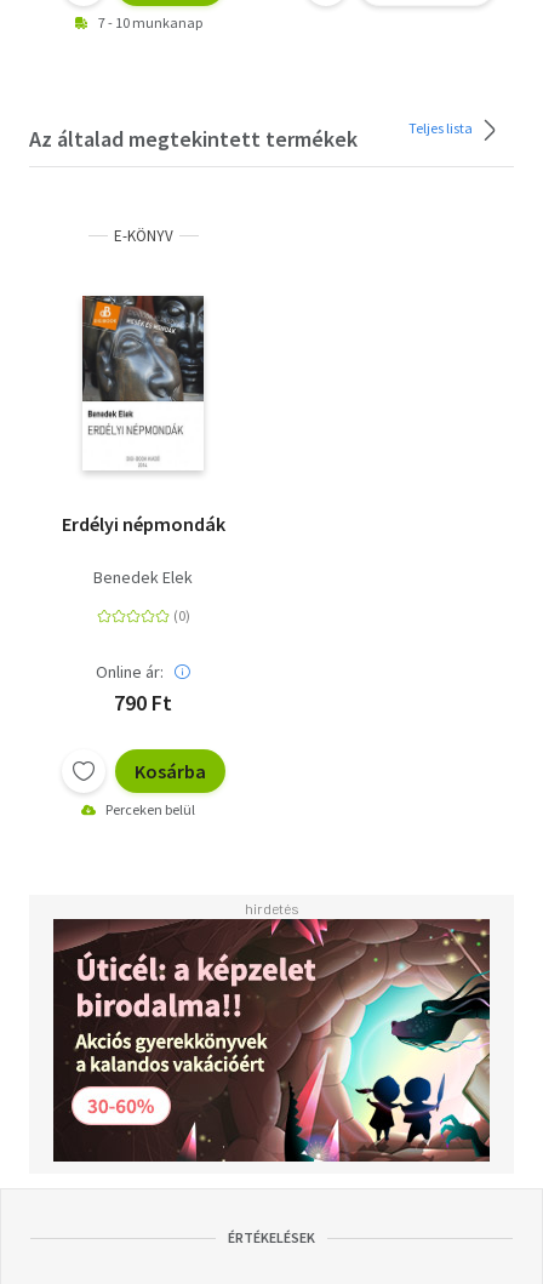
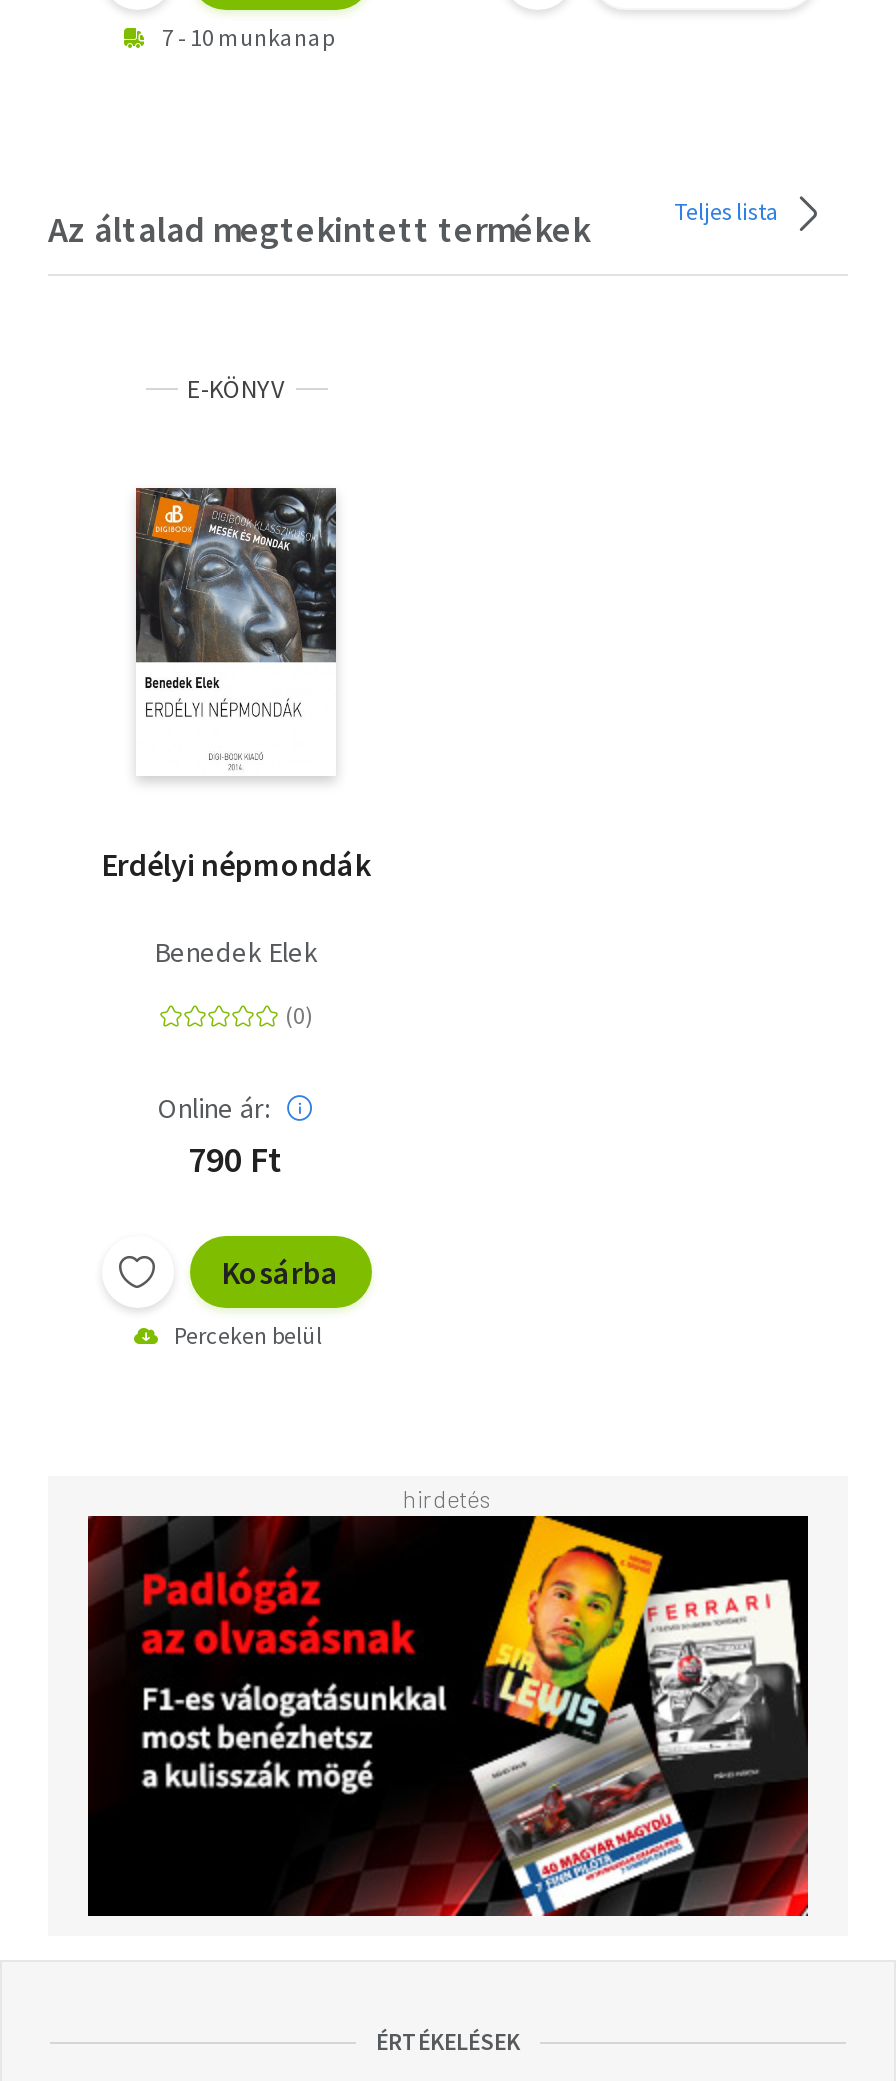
[53,918,491,1163] [image] -> [88,1514,810,1918] [image]

